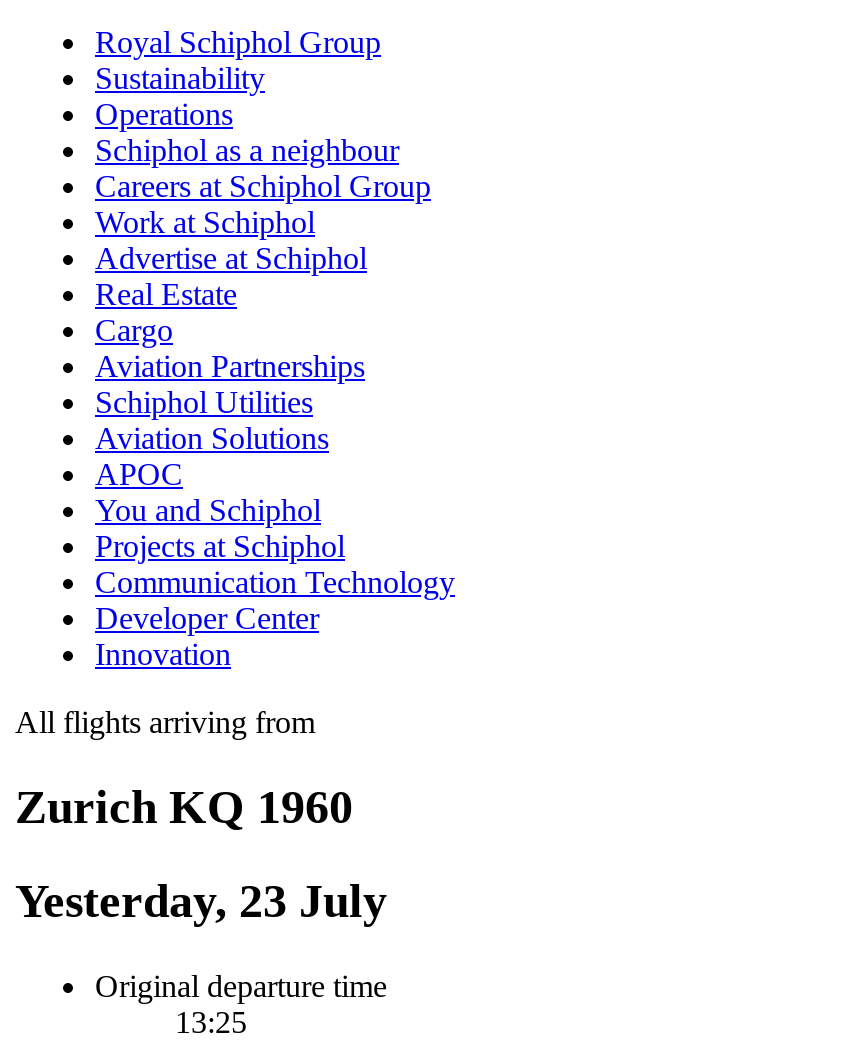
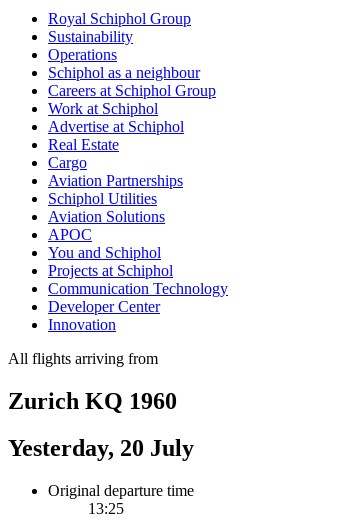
[15,875,387,927] Yesterday, 23 July -> [8,435,194,461] Yesterday, 20 July

